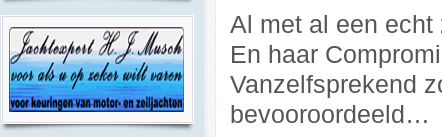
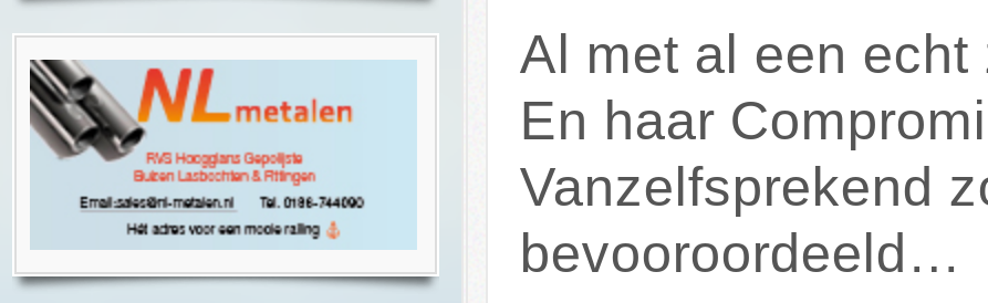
[8,26,185,113] [image] -> [30,60,417,248] [image]

